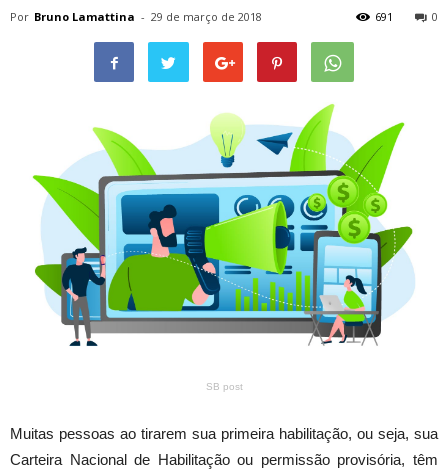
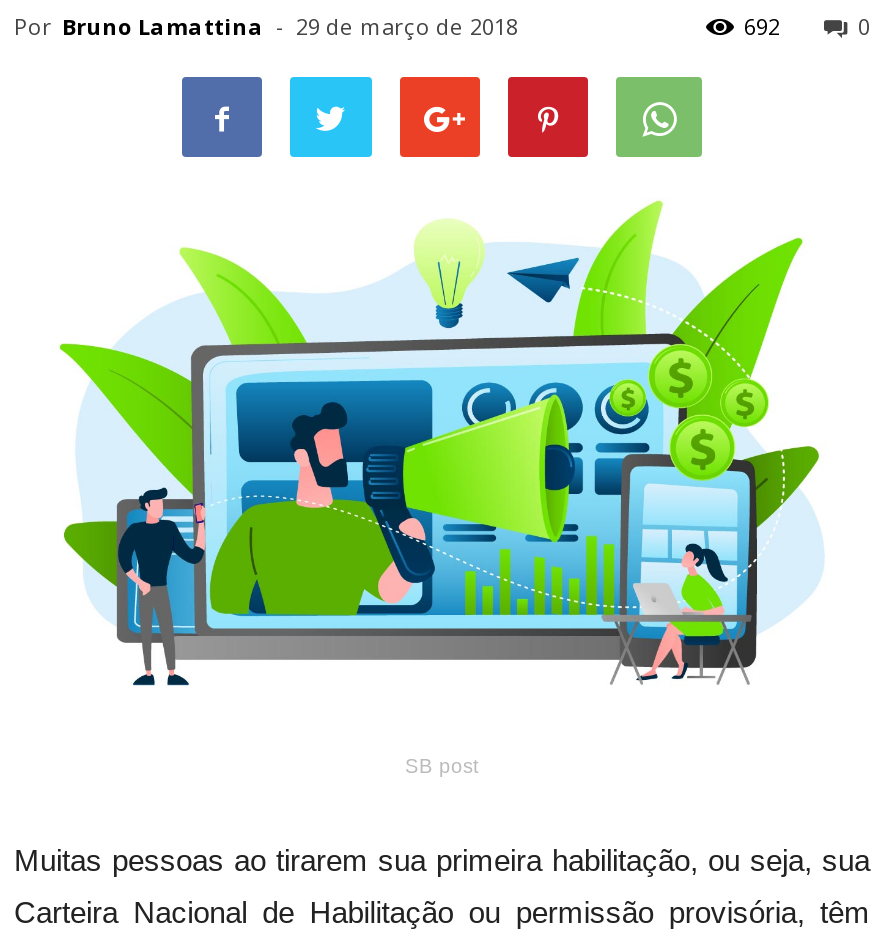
[375,9,393,24] 691 -> [744,11,780,41] 692

